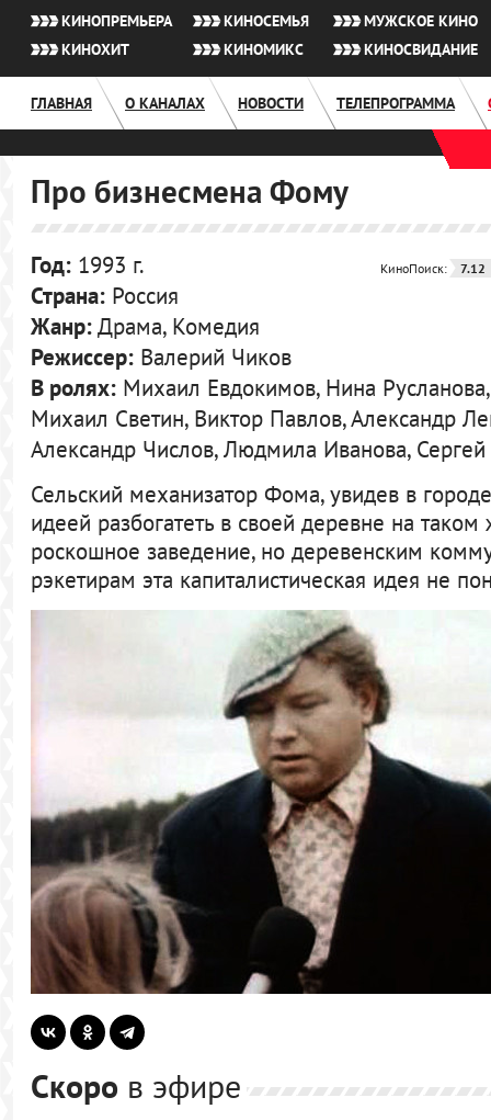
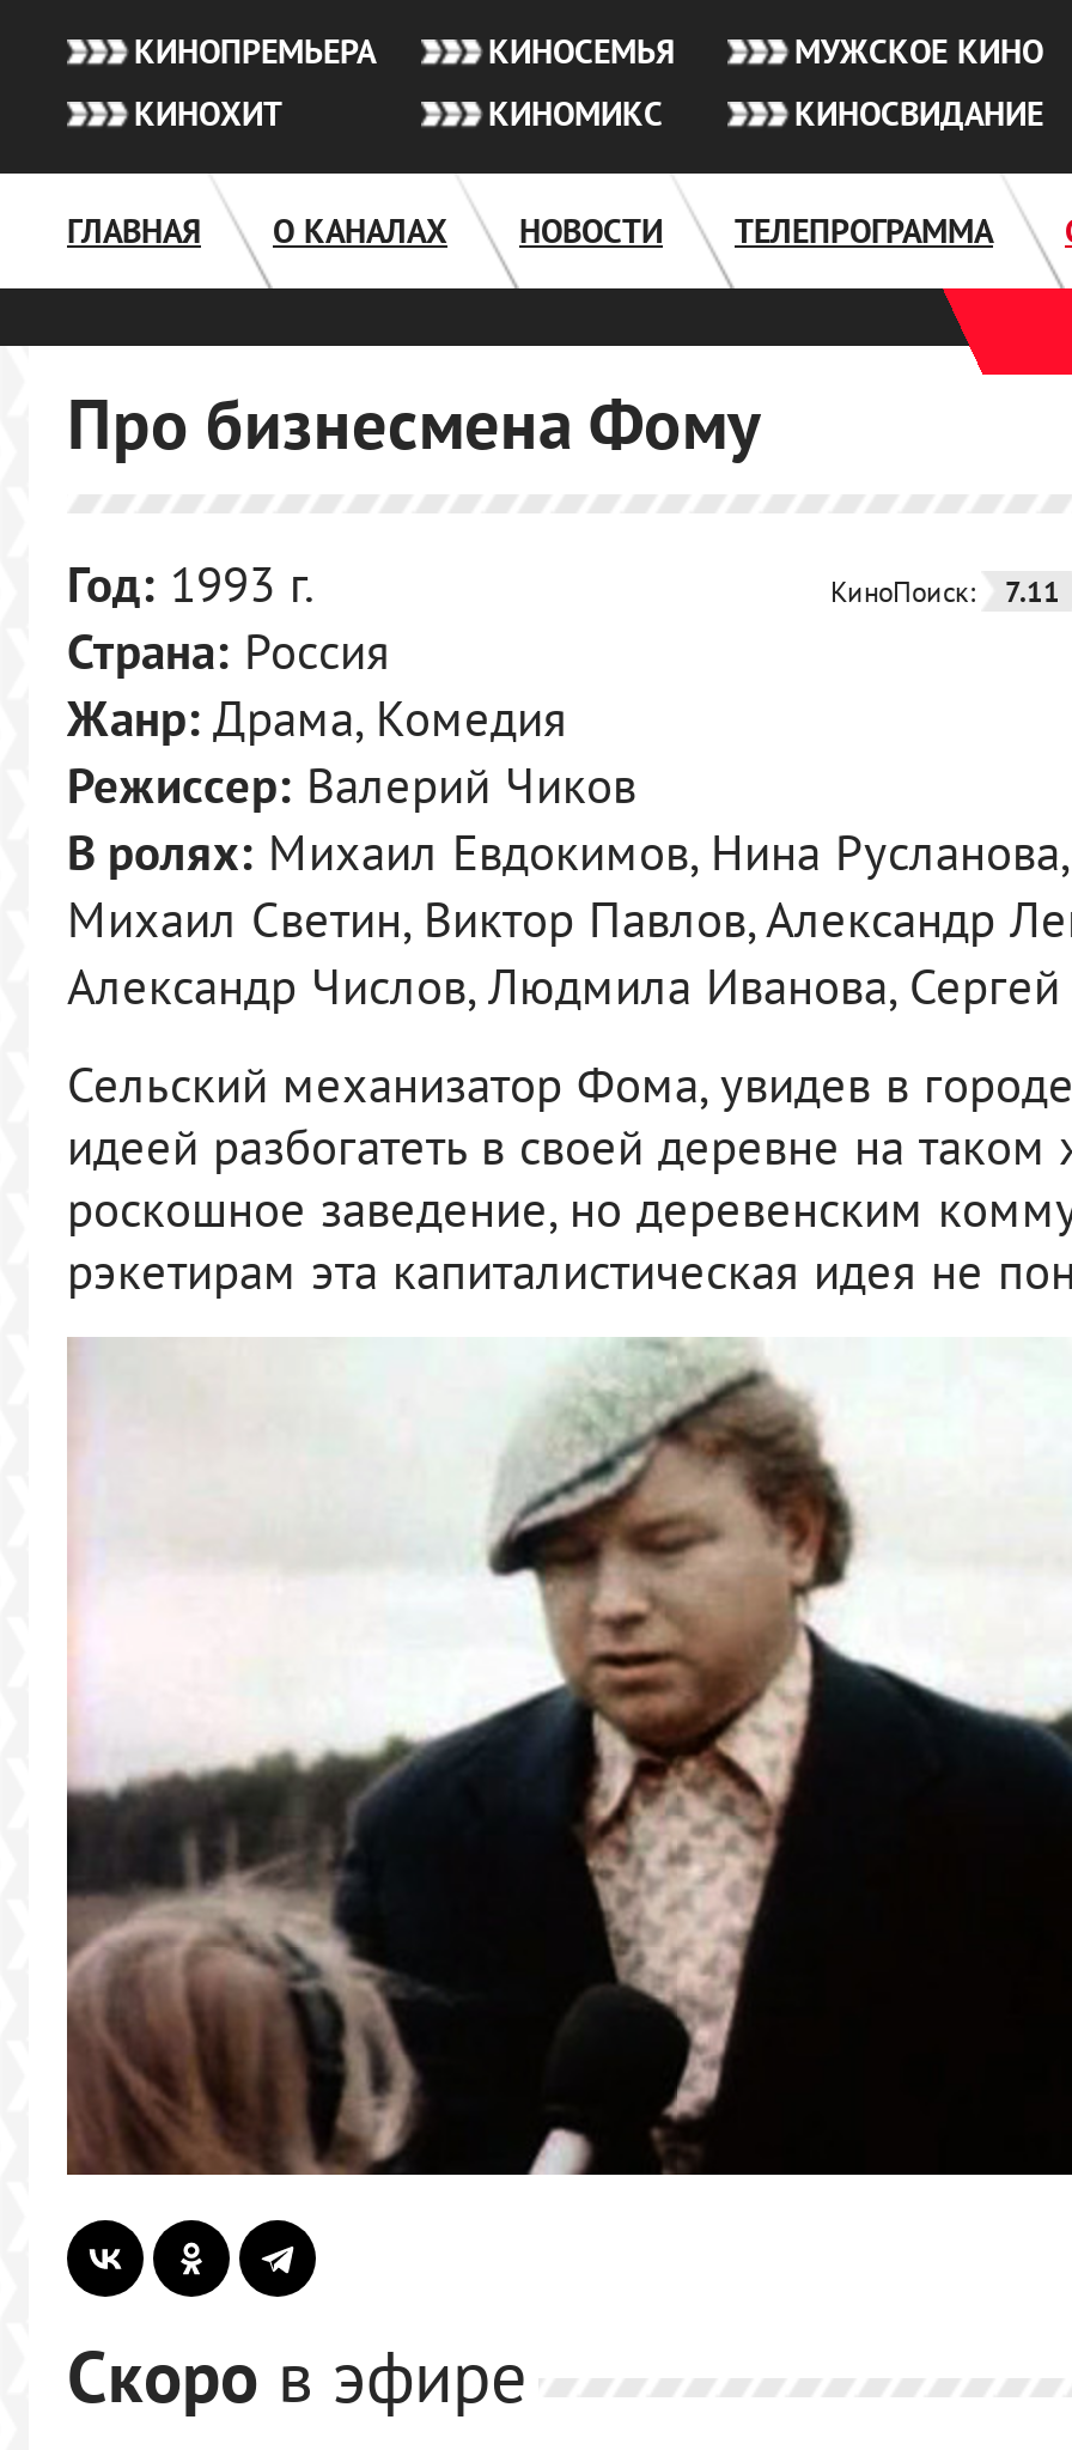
[380,260,486,276] КиноПоиск: 7.12 -> [830,573,1060,609] КиноПоиск: 7.11

